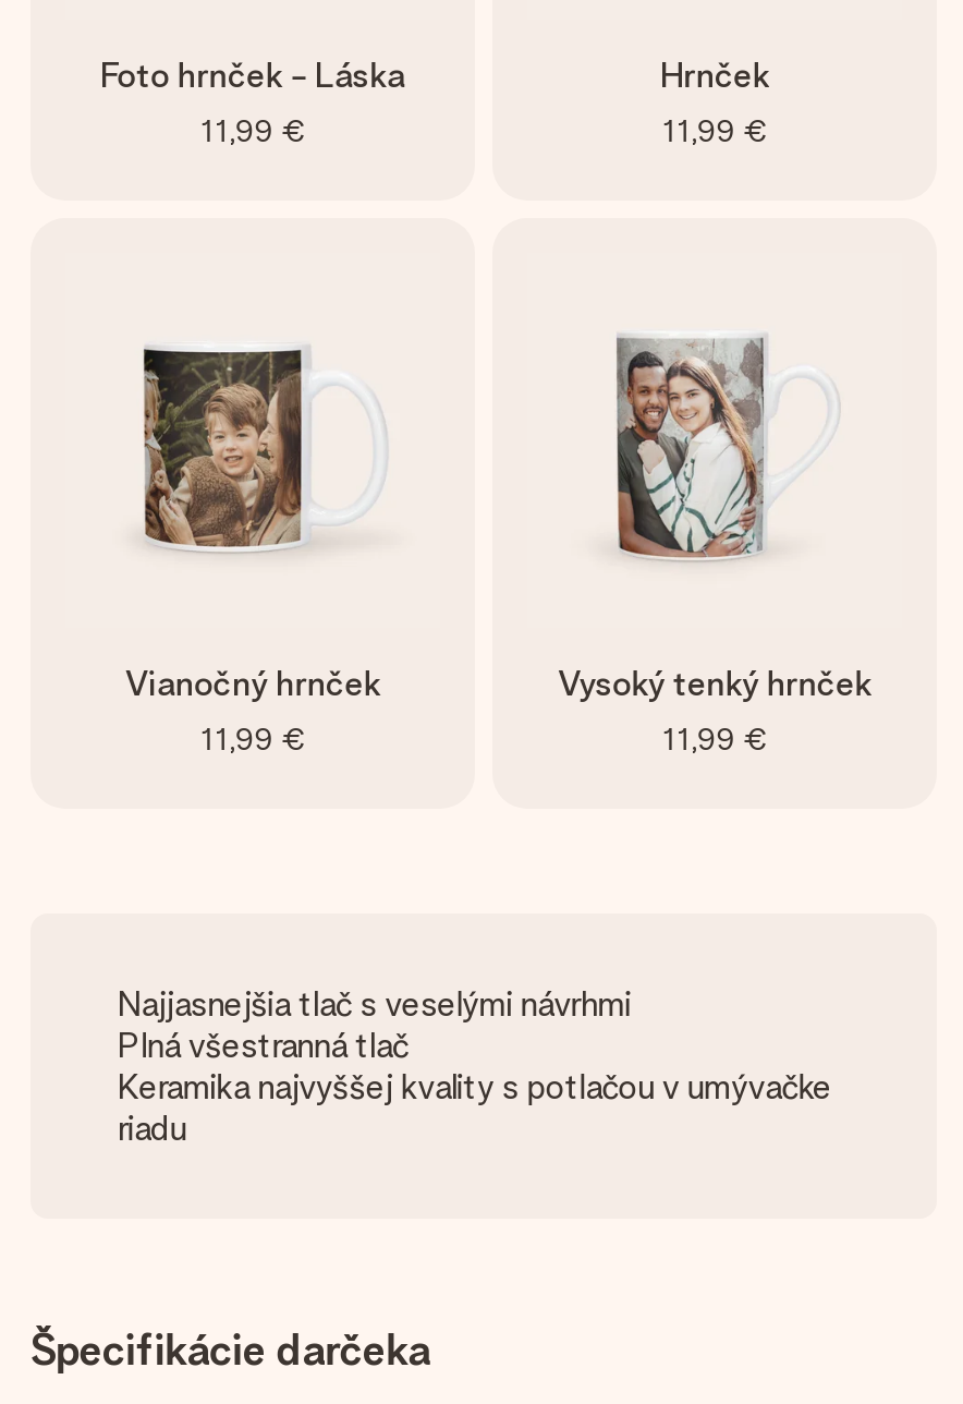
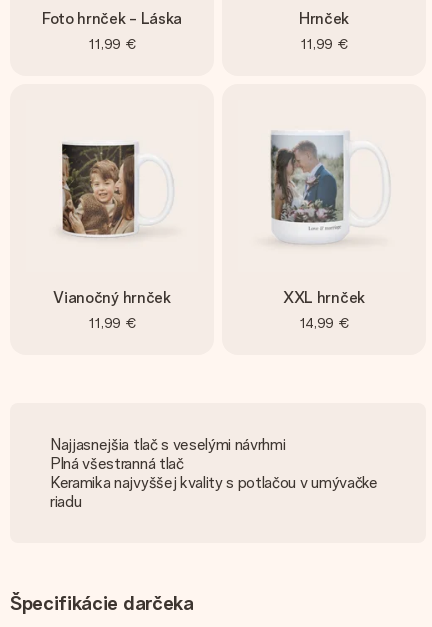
[597,323,767,560] [image] -> [269,131,349,241] [image]
[558,663,871,757] Vysoký tenký hrnček | 11,99 € -> [283,288,365,331] XXL hrnček | 14,99 €

